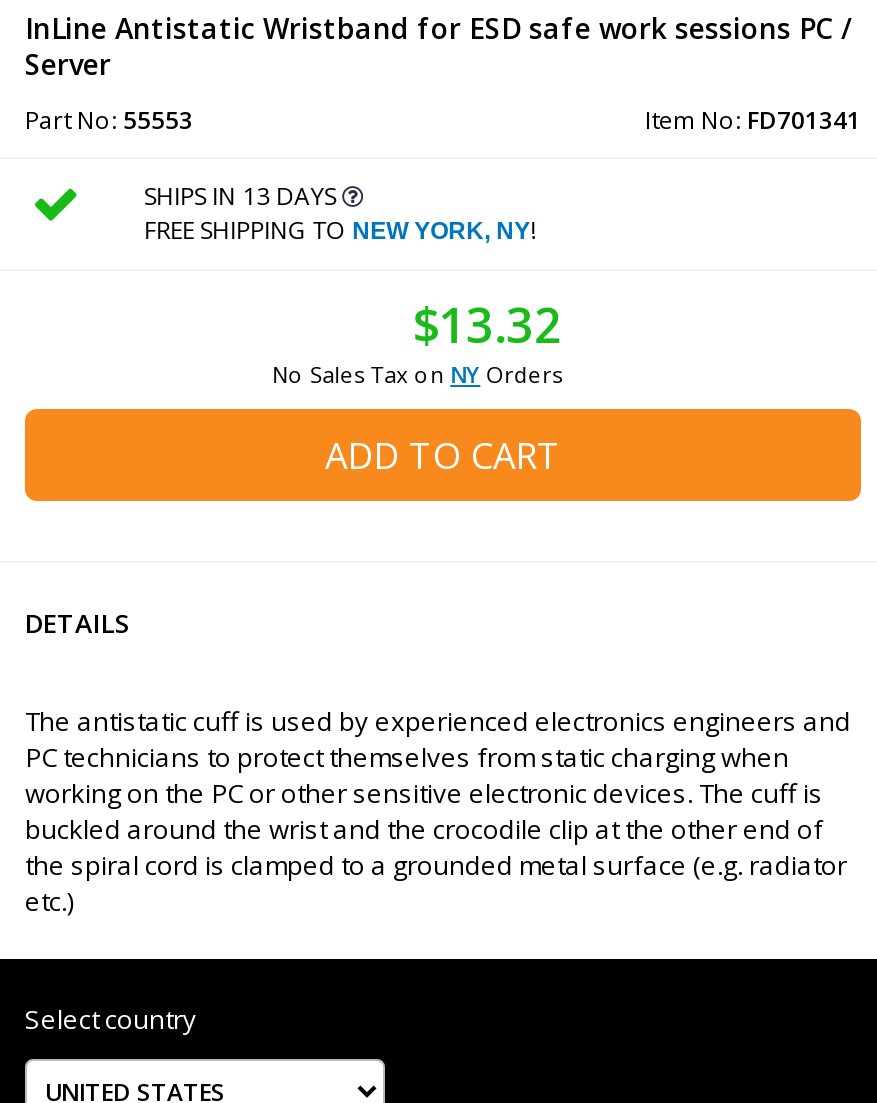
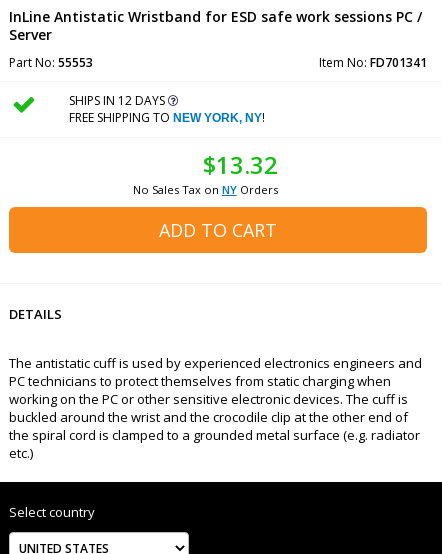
[144,179,342,213] SHIPS IN 13 DAYS -> [69,92,168,109] SHIPS IN 12 DAYS

